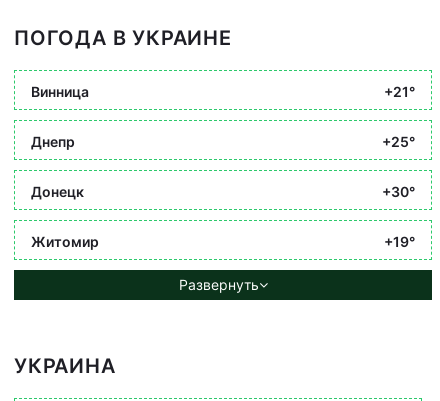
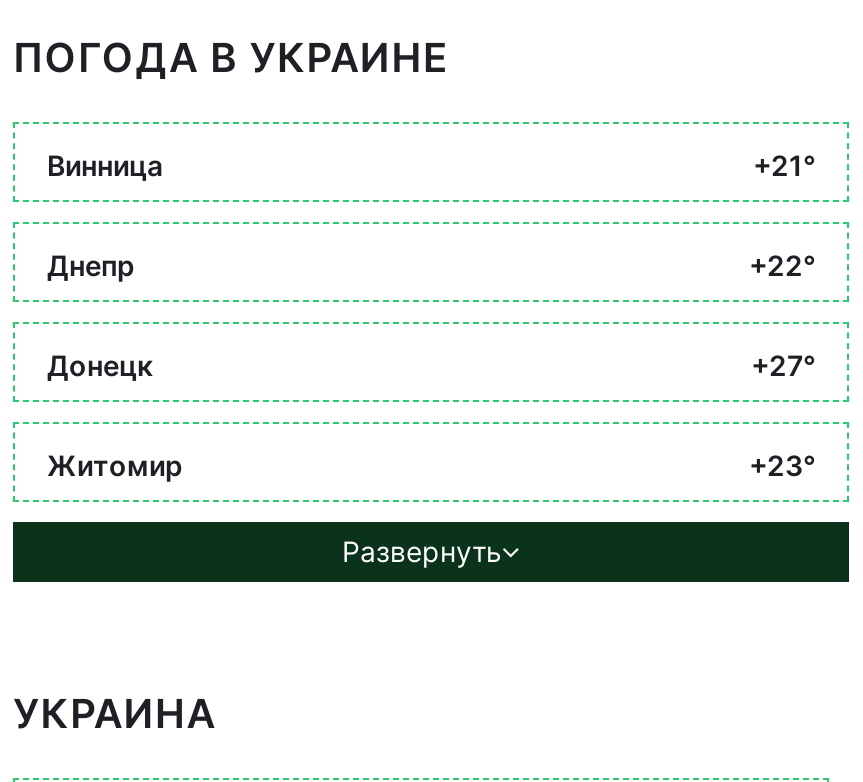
[382,132,415,149] +25° -> [749,247,815,281] +22°
[382,182,415,199] +30° -> [751,347,815,381] +27°
[384,232,415,249] +19° -> [749,447,815,481] +23°

